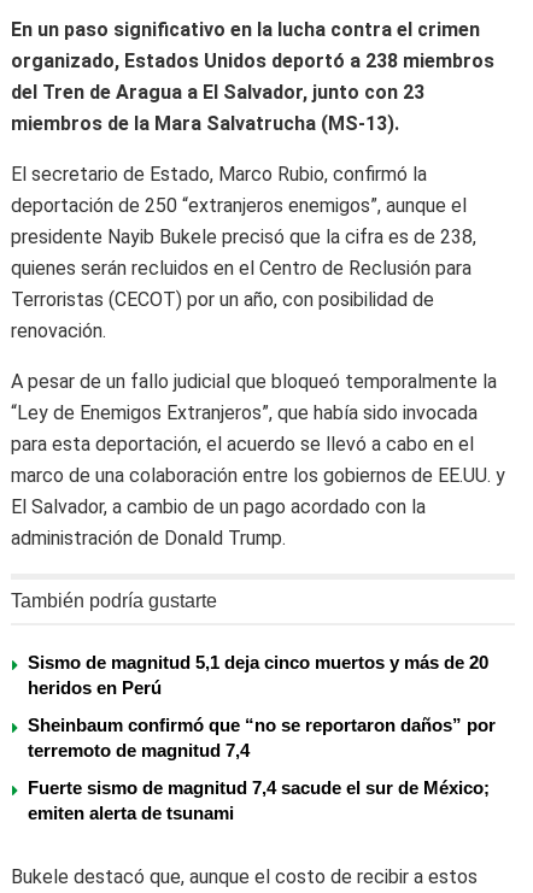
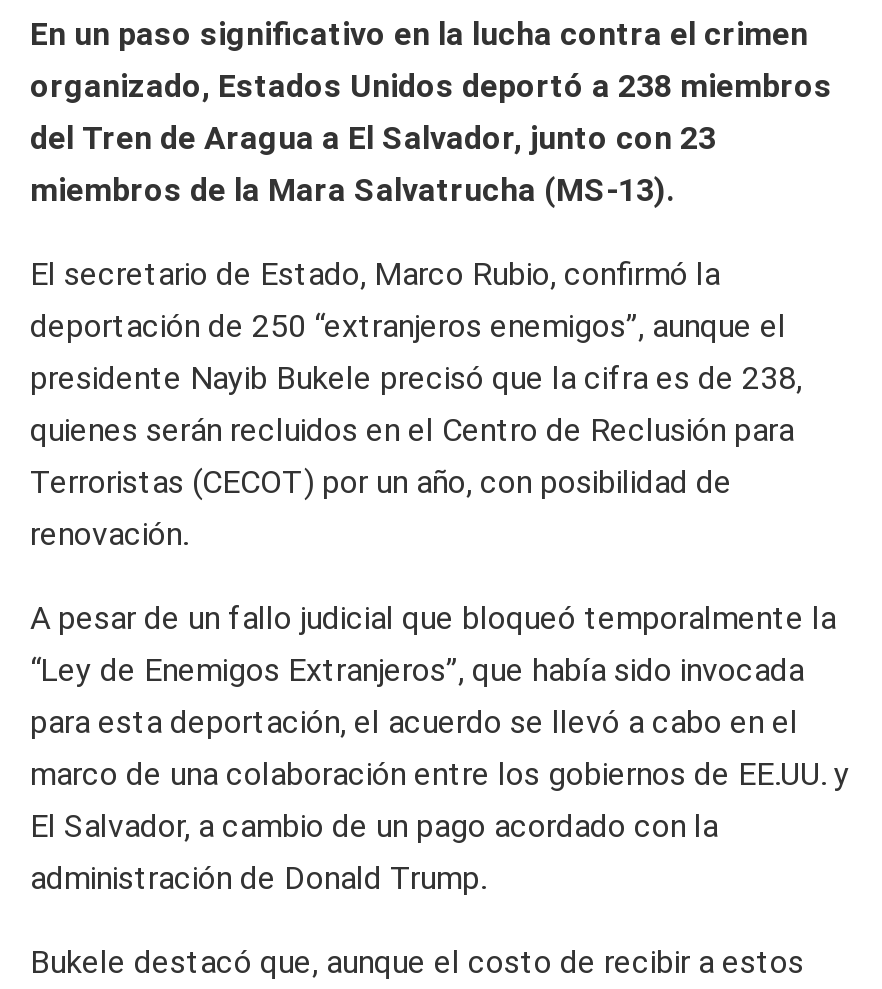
[11,590,496,823] También podría gustarte | Sismo de magnitud 5,1 deja cinco muertos y más de 20 | heridos en Perú | Sheinbaum confirmó que “no se reportaron daños” por | terremoto de magnitud 7,4 | Fuerte sismo de magnitud 7,4 sacude el sur de México; | emiten alerta de tsunami -> none

